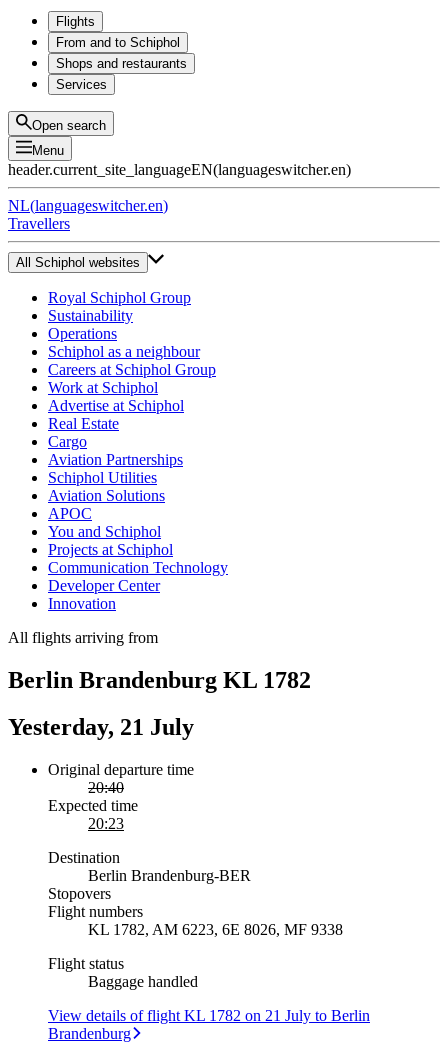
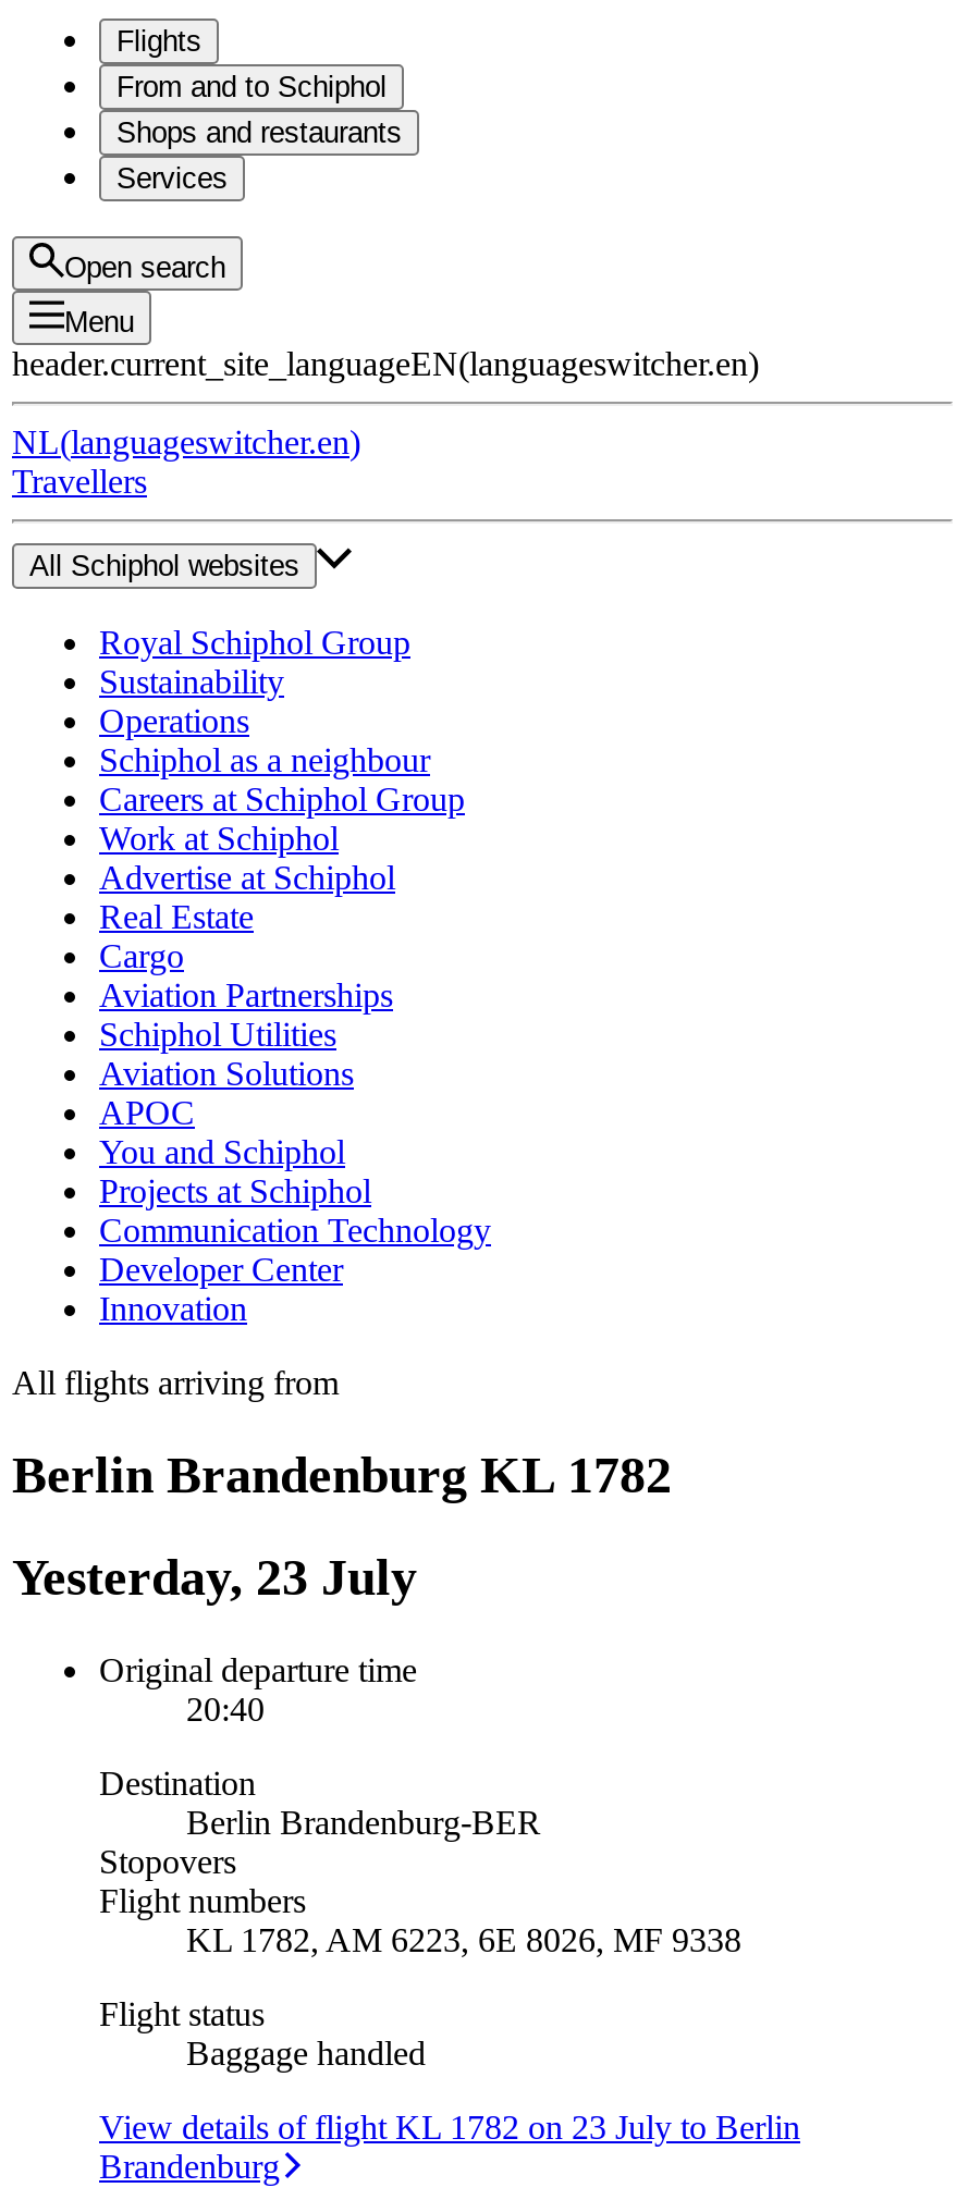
[8,714,194,740] Yesterday, 21 July -> [12,1549,417,1605] Yesterday, 23 July
[48,797,138,832] Expected time | 20:23 -> none
[48,1007,370,1024] View details of flight KL 1782 on 21 July to Berlin -> [99,2108,800,2145] View details of flight KL 1782 on 23 July to Berlin

